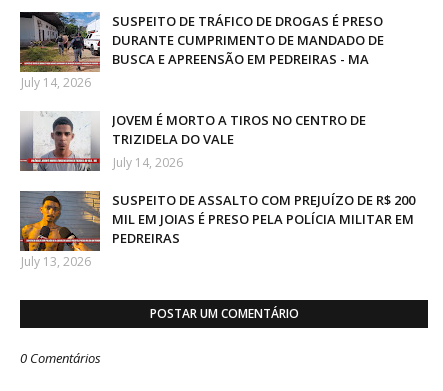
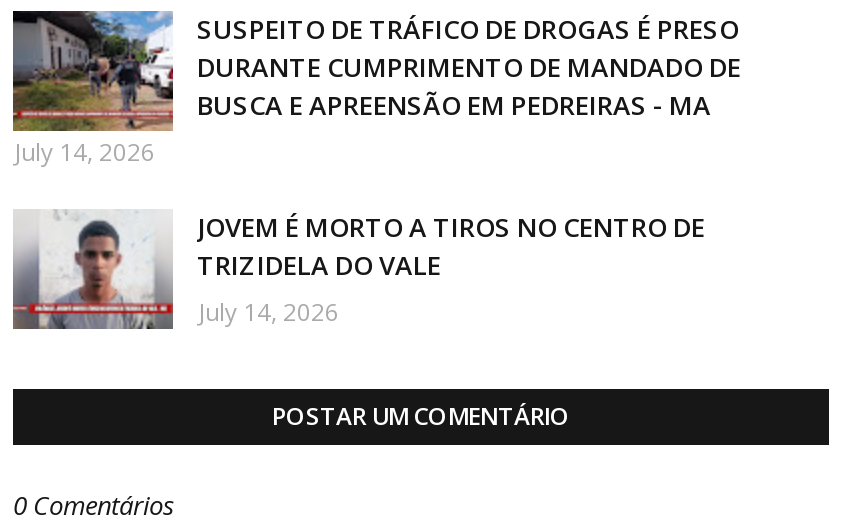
[19,190,415,270] [image] | SUSPEITO DE ASSALTO COM PREJUÍZO DE R$ 200 | MIL EM JOIAS É PRESO PELA POLÍCIA MILITAR EM | PEDREIRAS | July 13, 2026 -> none

